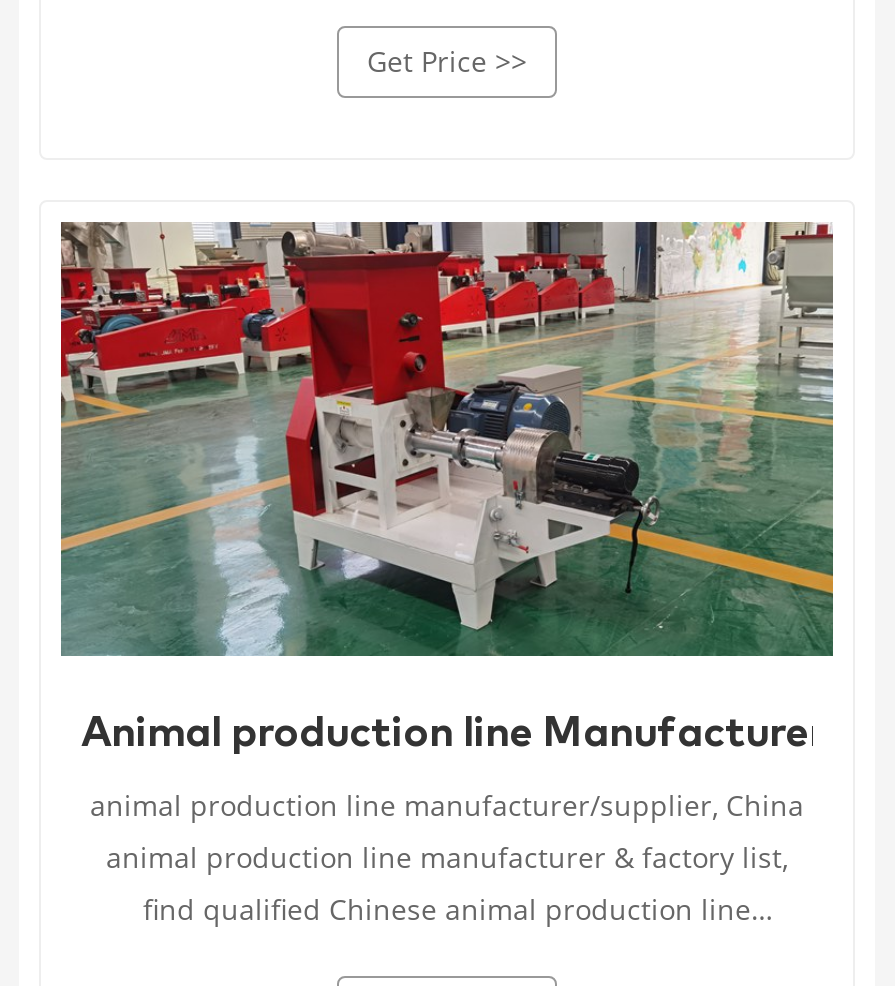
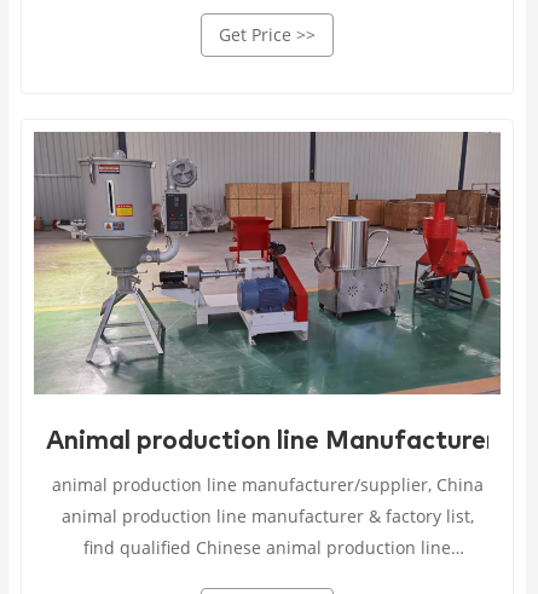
[59,222,835,658] [image] -> [33,131,502,396] [image]

